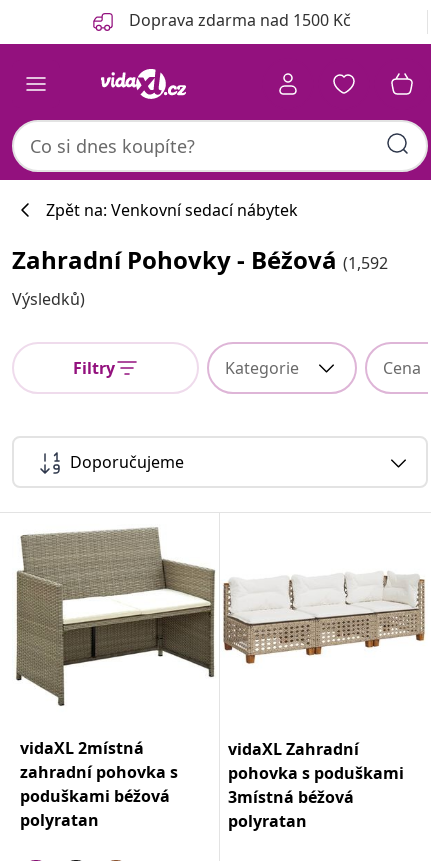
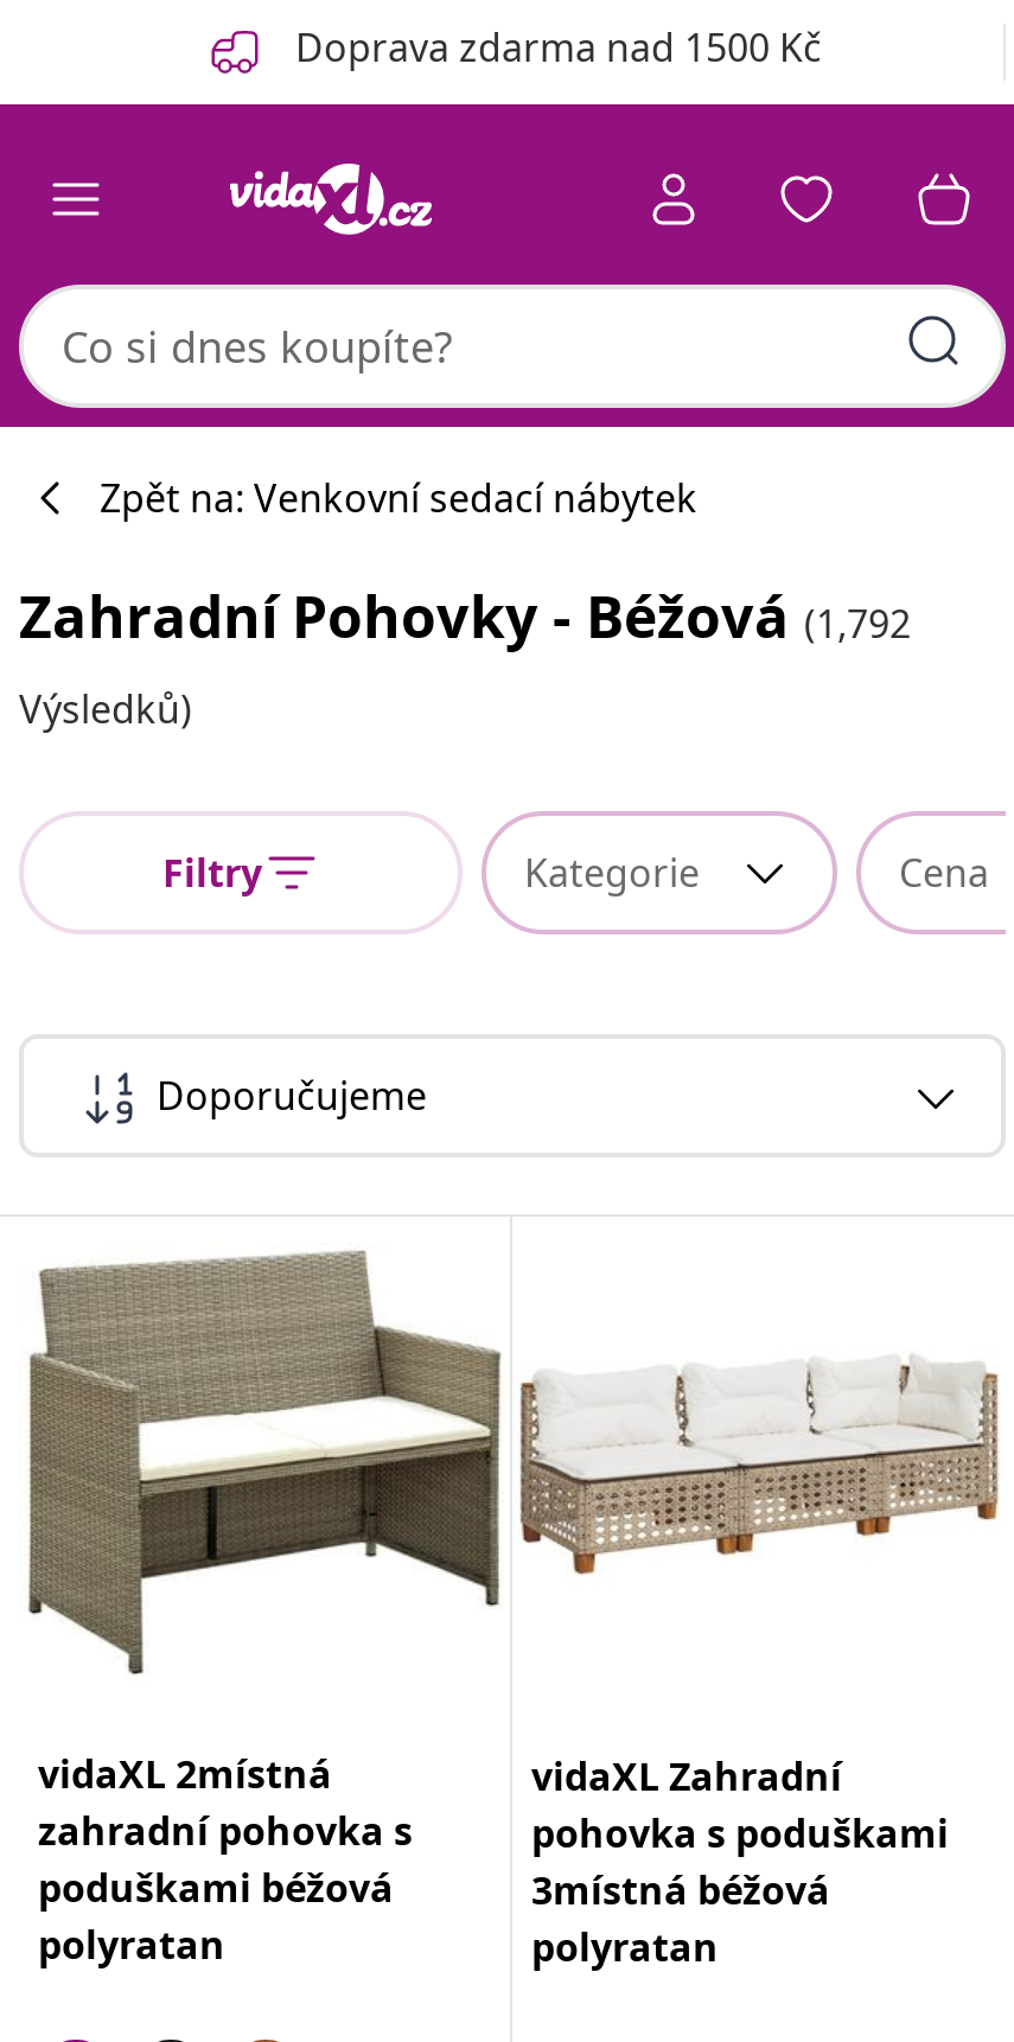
[12,243,388,276] Zahradní Pohovky - Béžová (1,592 -> [19,576,911,654] Zahradní Pohovky - Béžová (1,792

